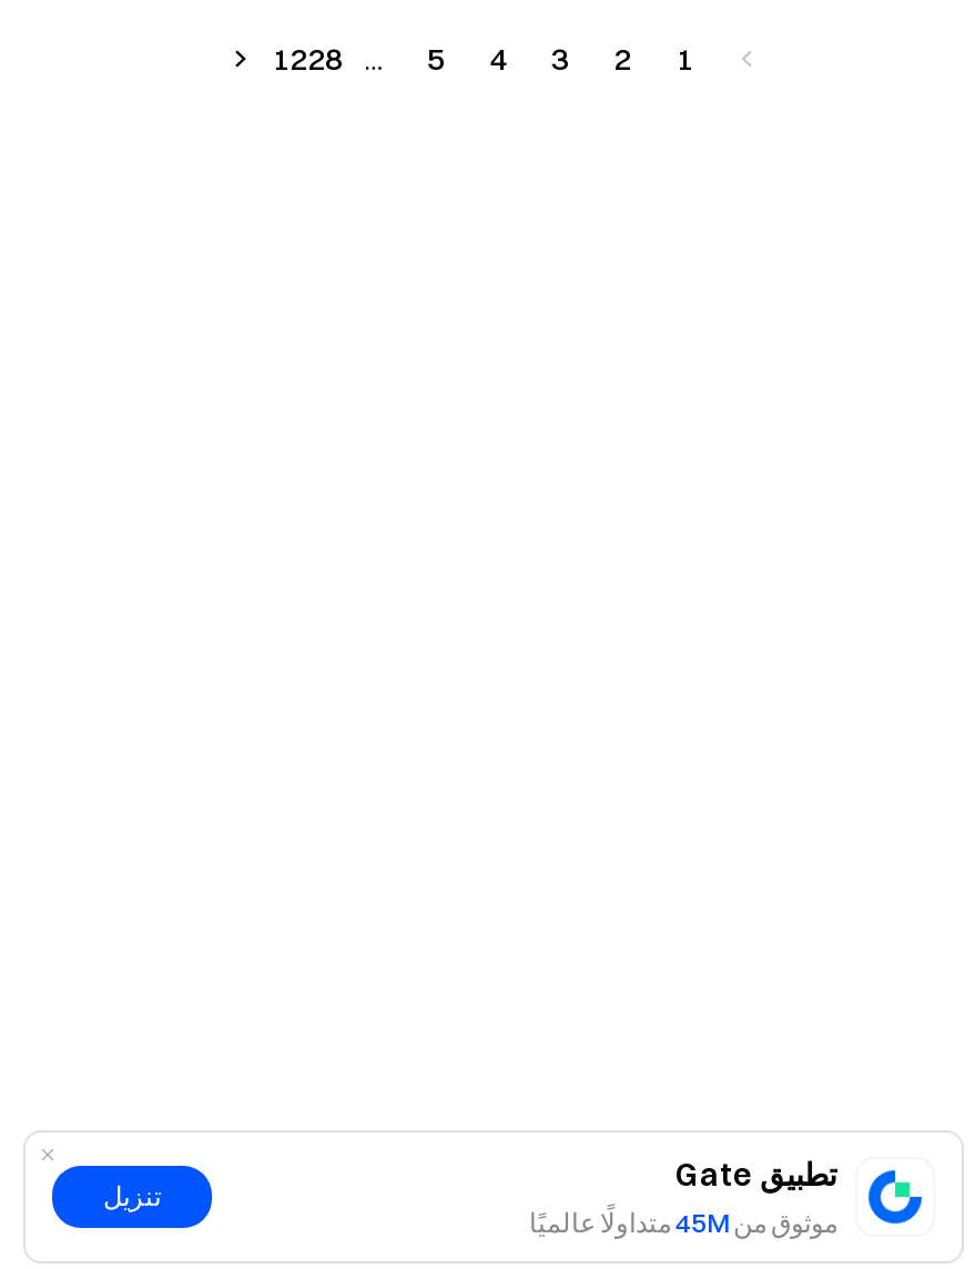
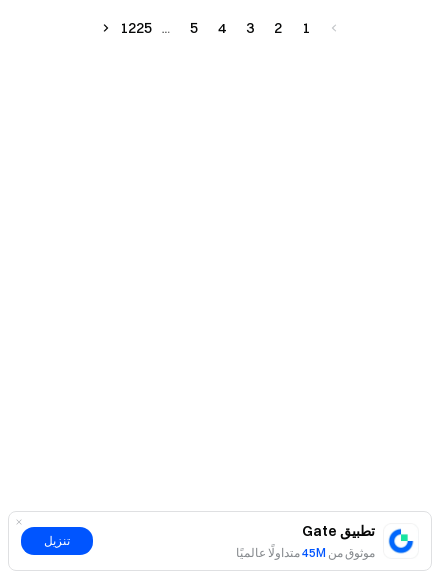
[272,39,343,79] 1228 -> [120,19,152,37] 1225

